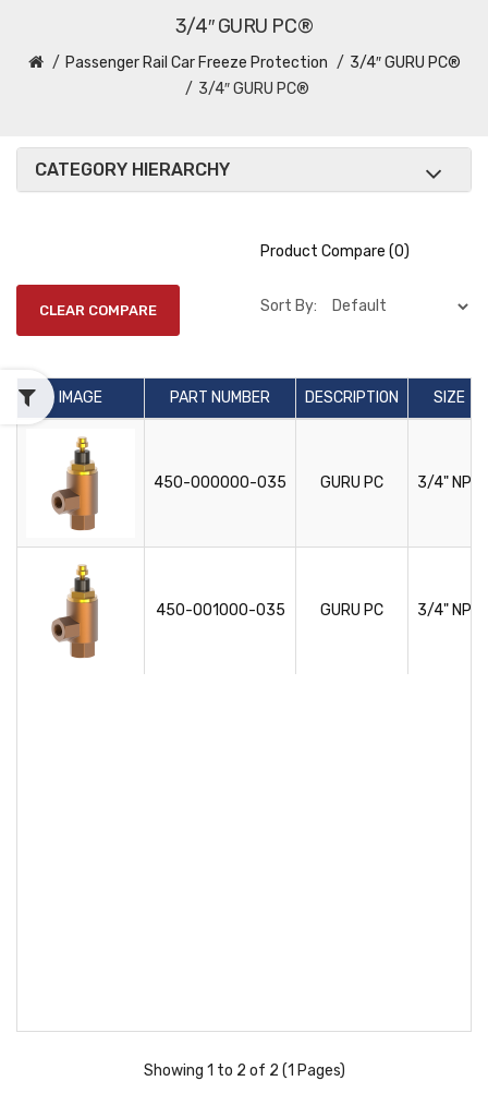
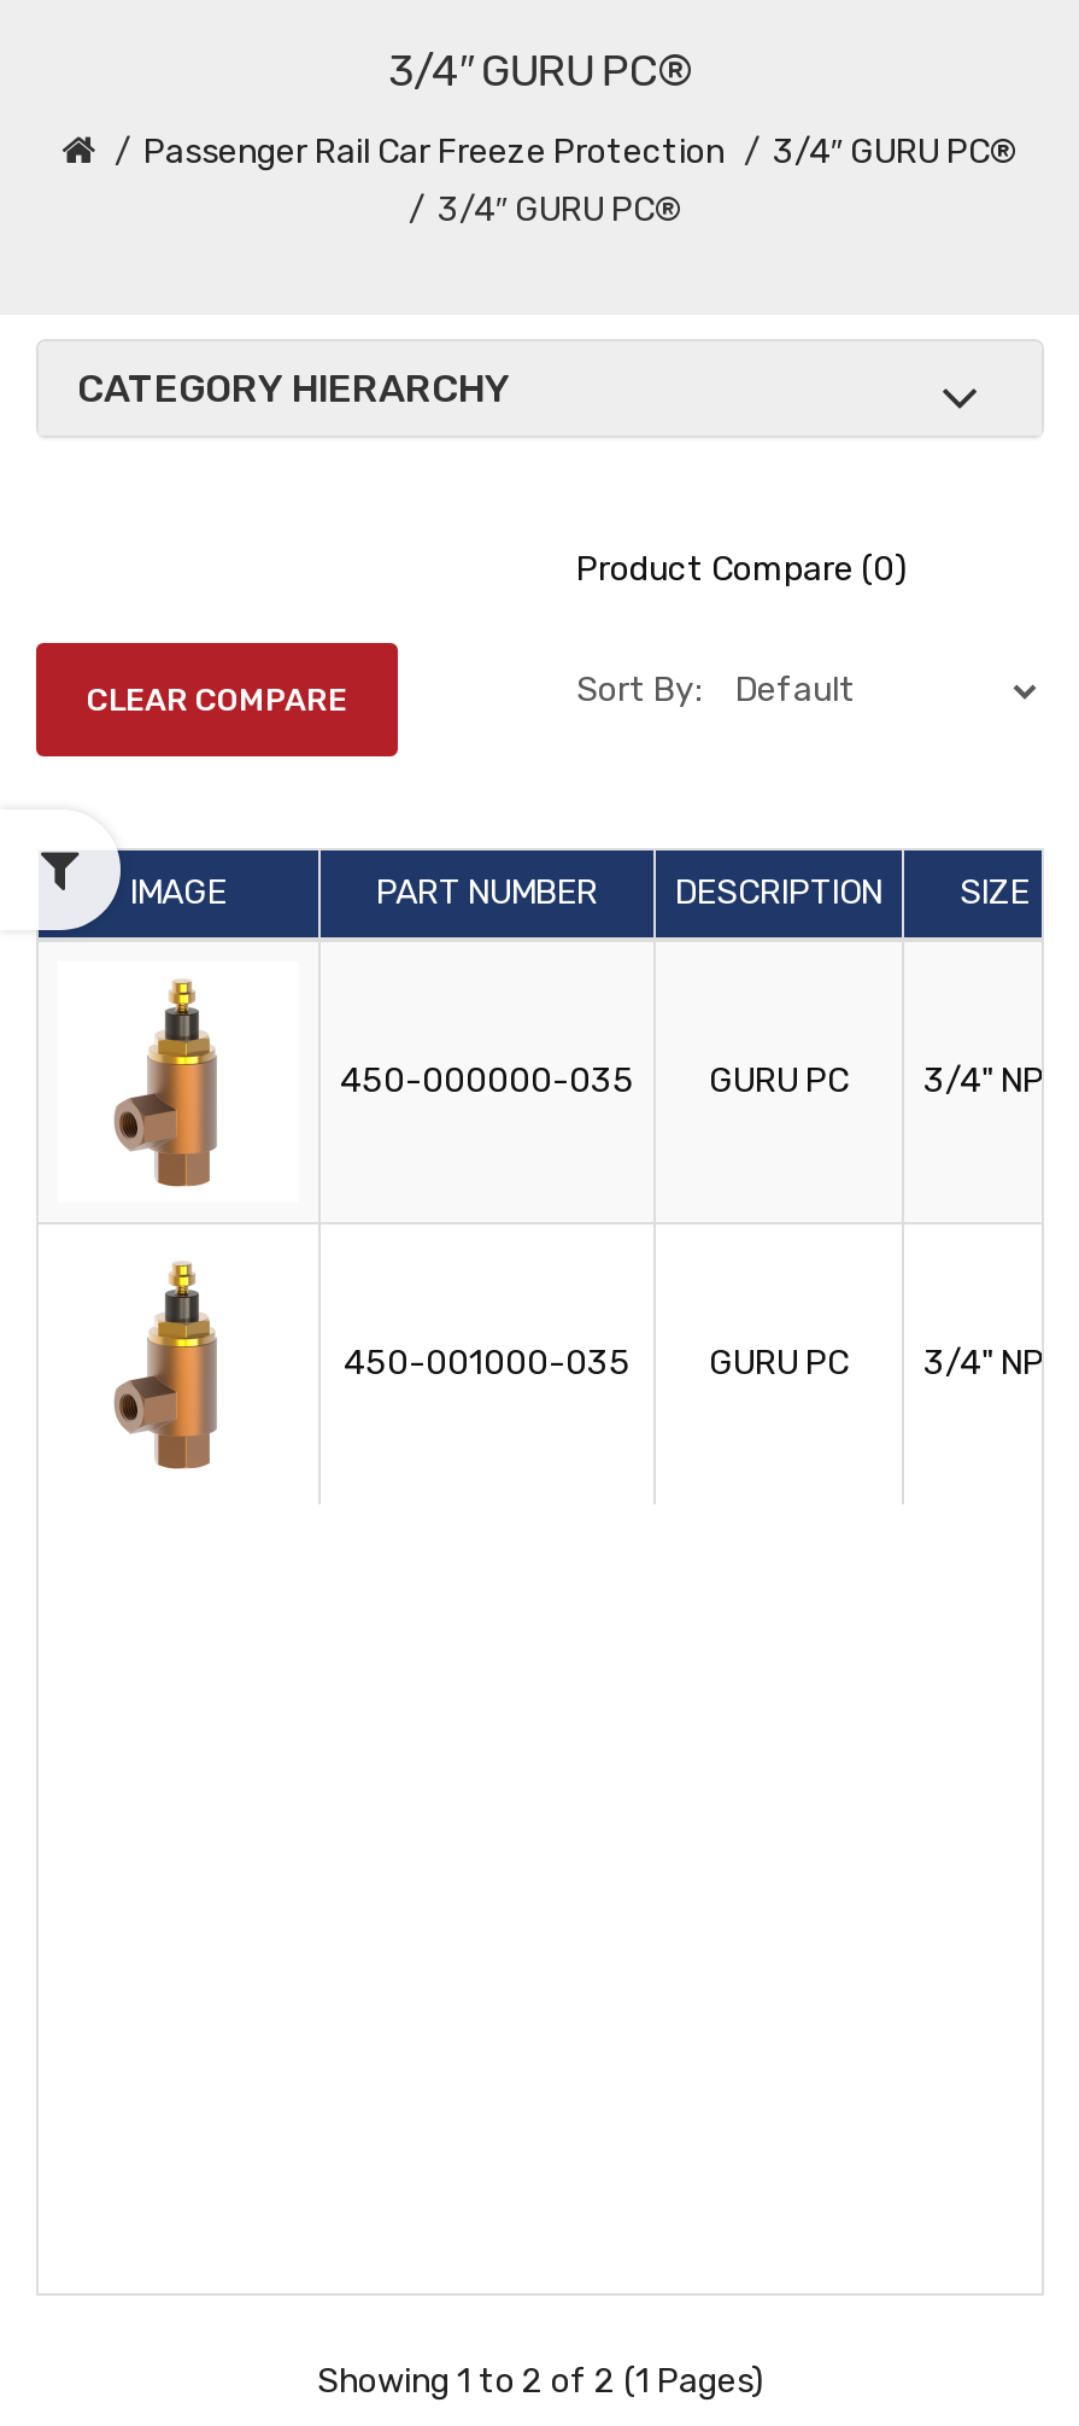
[17,377,56,419] [image] -> [36,850,123,942] [image]

